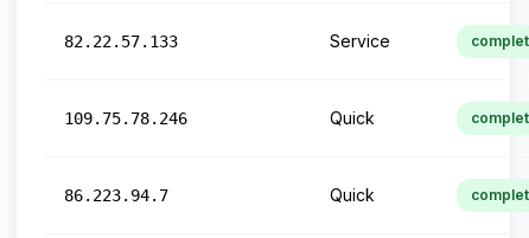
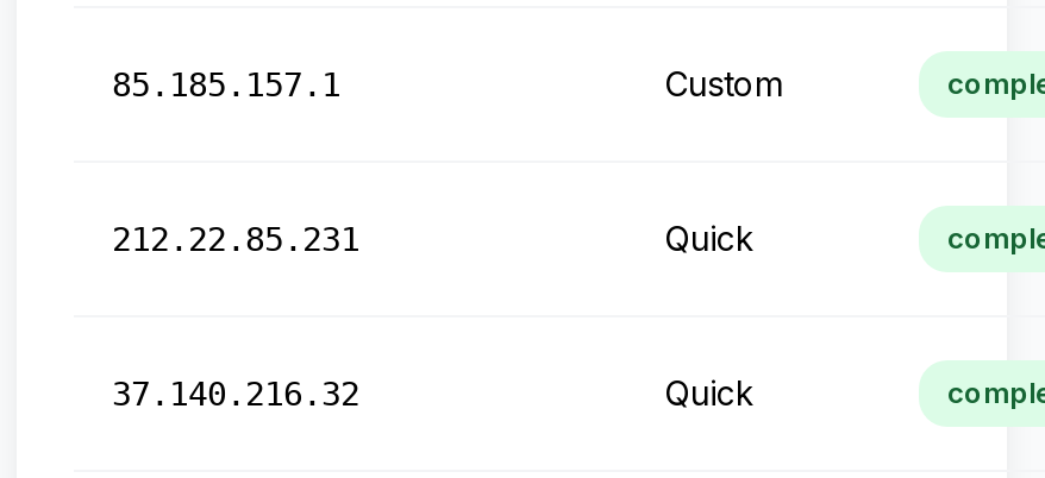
[64,31,390,51] 82.22.57.133 | Service -> [112,63,781,103] 85.185.157.1 | Custom
[64,109,187,128] 109.75.78.246 -> [112,220,359,258] 212.22.85.231
[64,186,168,205] 86.223.94.7 -> [112,375,359,413] 37.140.216.32

